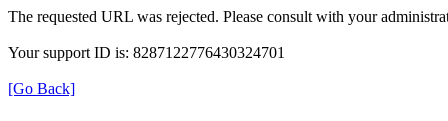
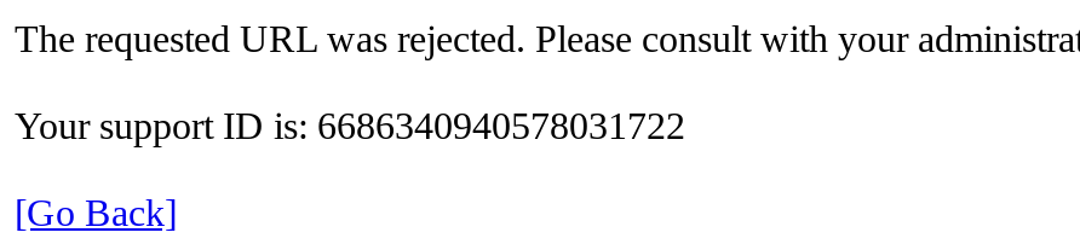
[8,44,285,61] Your support ID is: 8287122776430324701 -> [15,105,685,146] Your support ID is: 6686340940578031722

